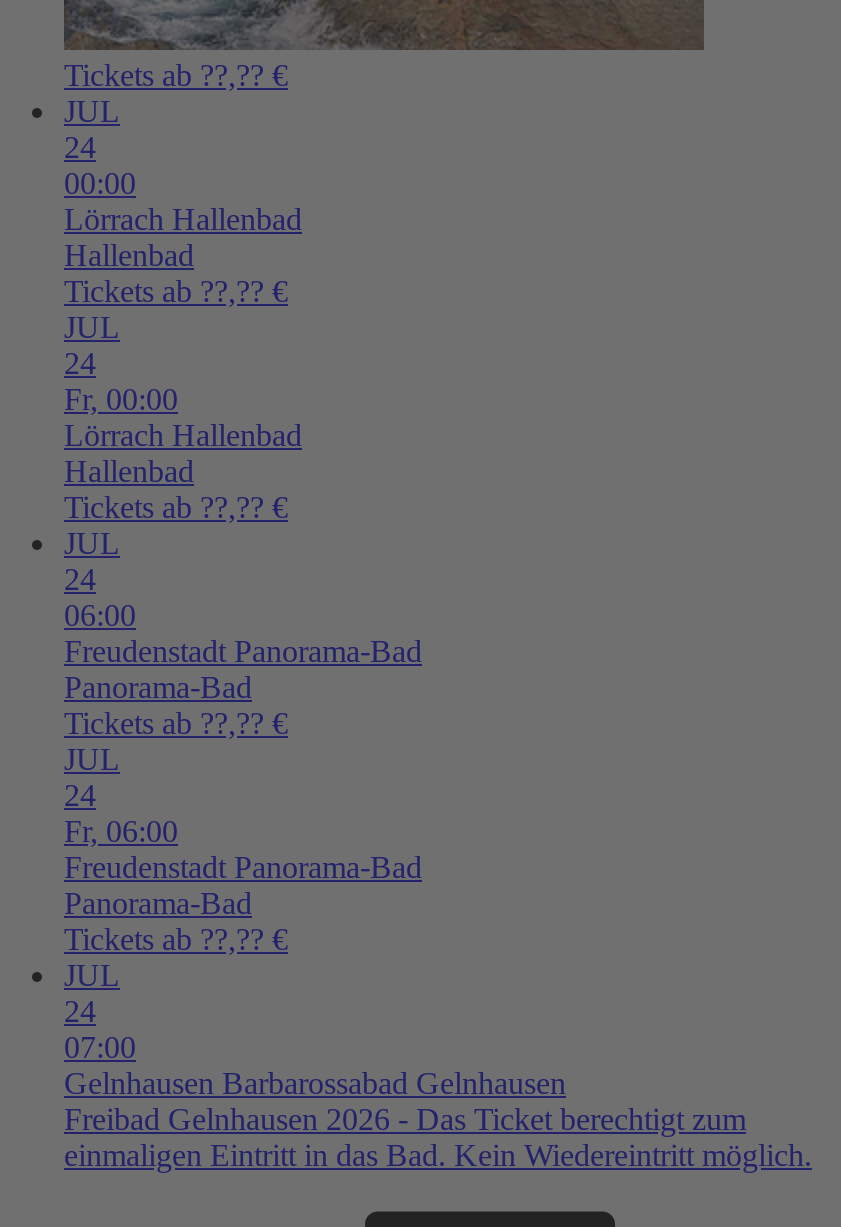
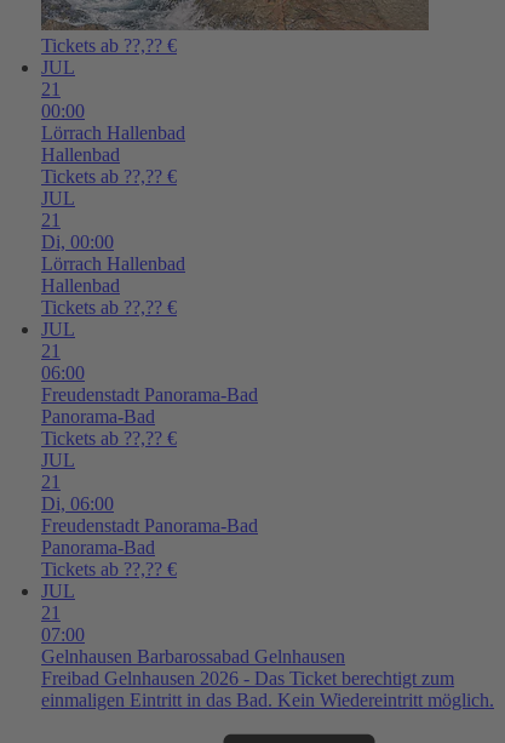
[64,130,96,164] 24 -> [41,79,61,99] 21
[64,346,178,416] 24 | Fr, 00:00 -> [41,209,114,252] 21 | Di, 00:00
[64,562,96,596] 24 -> [41,340,61,361] 21
[64,778,178,848] 24 | Fr, 06:00 -> [41,471,114,514] 21 | Di, 06:00
[64,994,96,1028] 24 -> [41,602,61,623] 21

